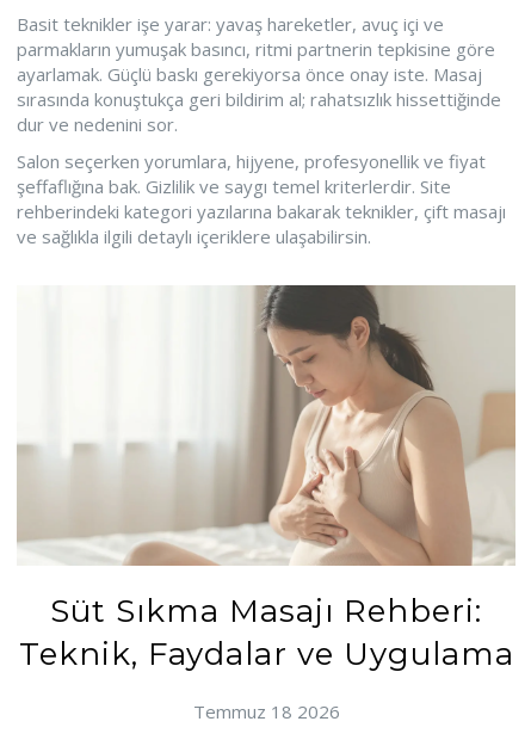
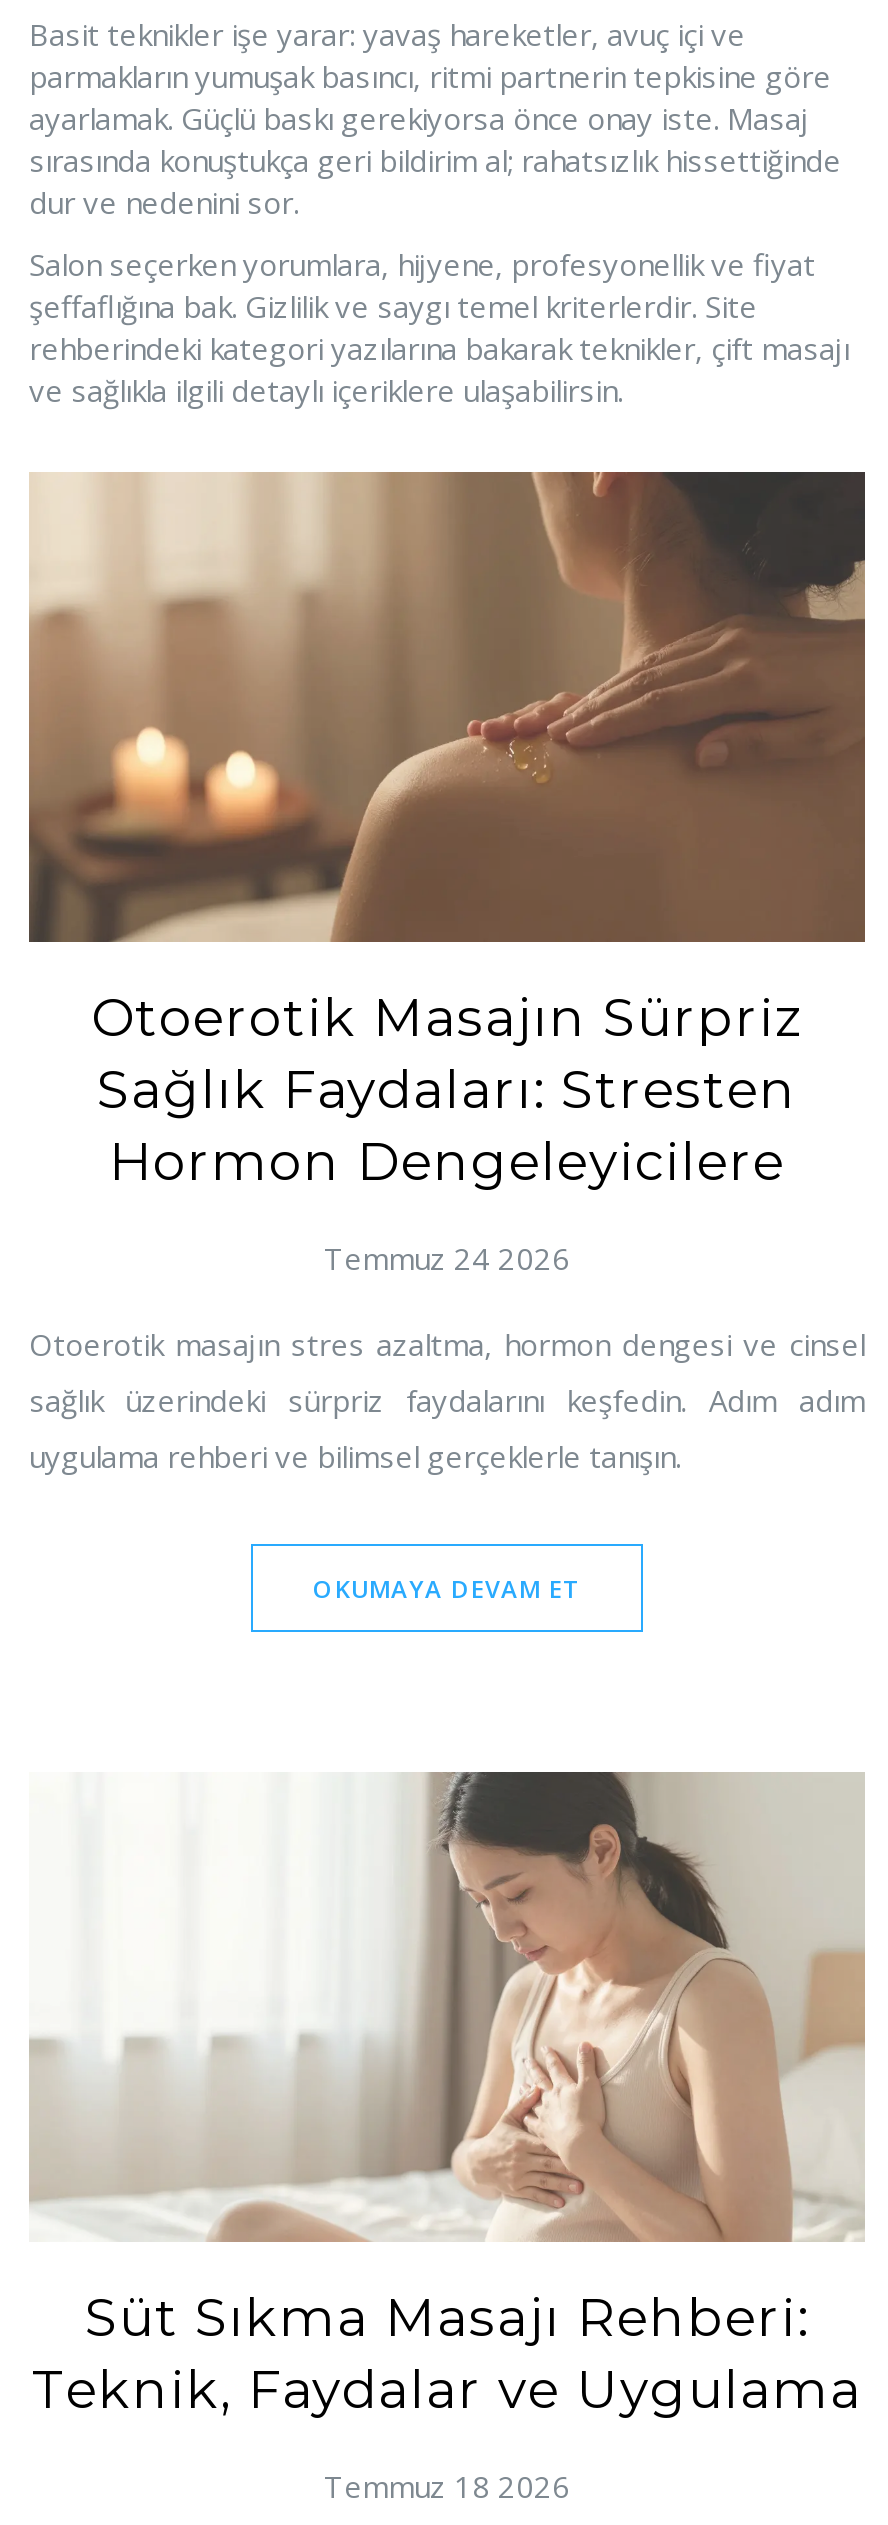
none -> [27,470,867,1606] [image] | Otoerotik Masajın Sürpriz | Sağlık Faydaları: Stresten | Hormon Dengeleyicilere | Temmuz 24 2026 | Otoerotik masajın stres azaltma, hormon dengesi ve cinsel | sağlık üzerindeki sürpriz faydalarını keşfedin. Adım adım | uygulama rehberi ve bilimsel gerçeklerle tanışın. | OKUMAYA DEVAM ET

